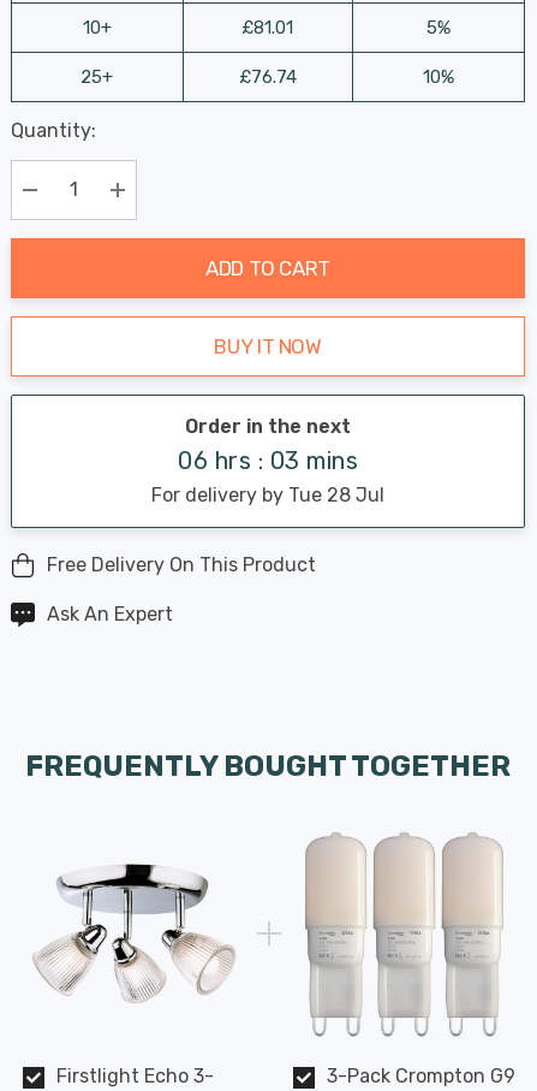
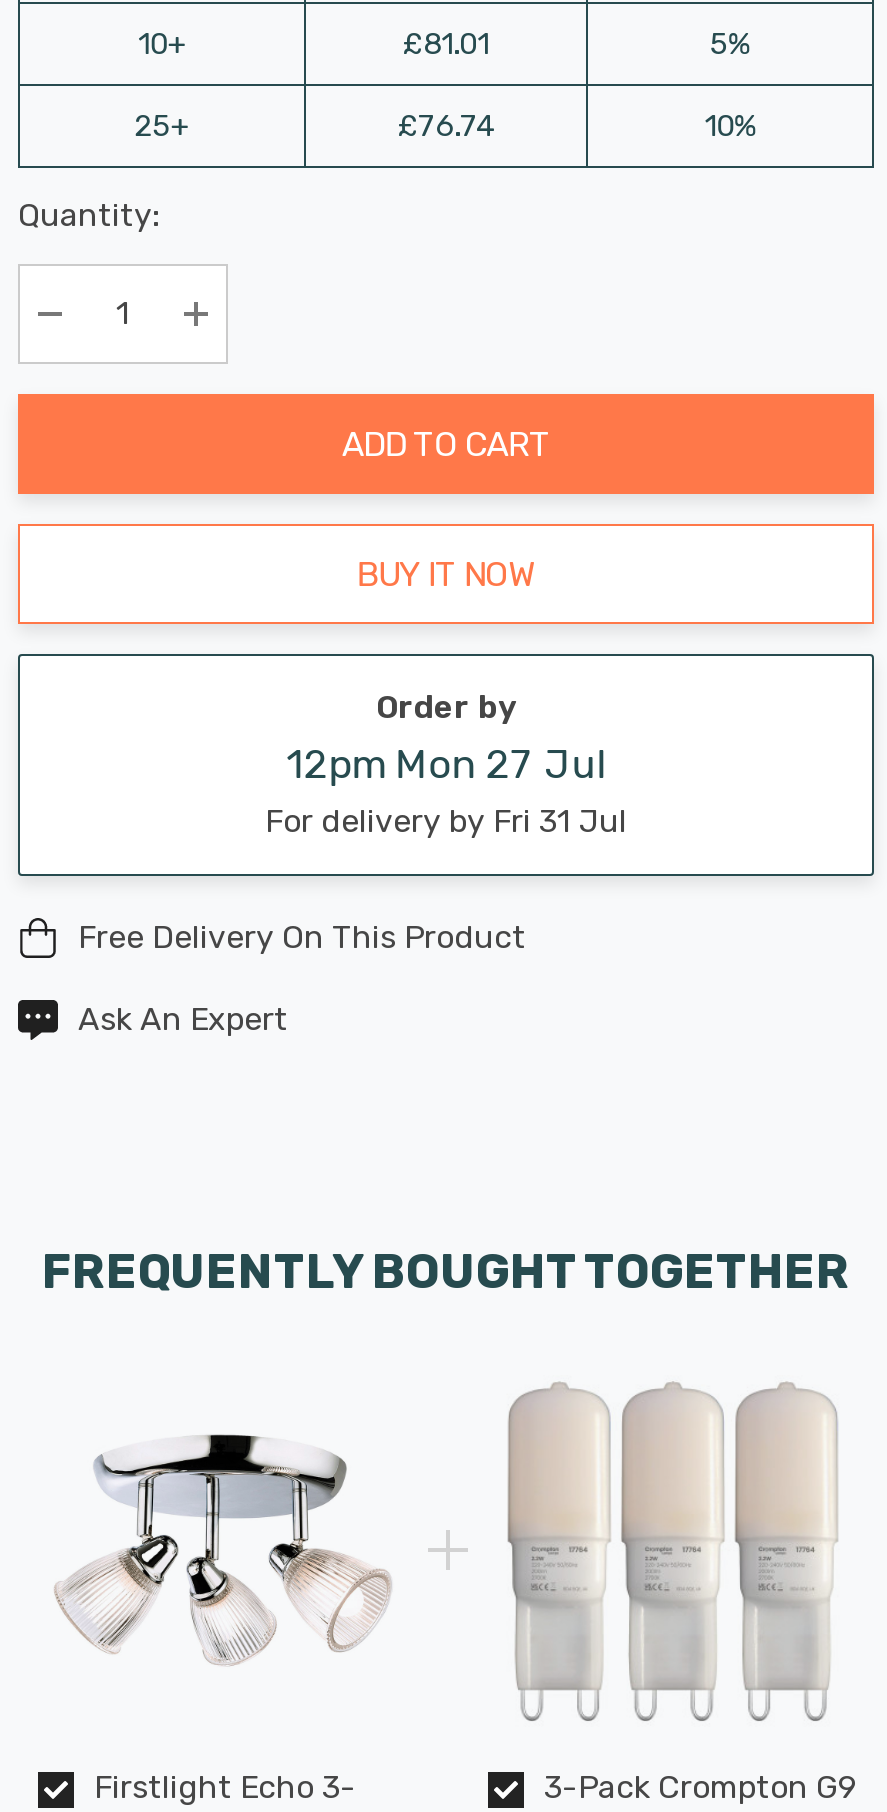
[151,415,384,506] Order in the next | 06 hrs : 03 mins | For delivery by Tue 28 Jul -> [265,687,627,839] Order by | 12pm Mon 27 Jul | For delivery by Fri 31 Jul

